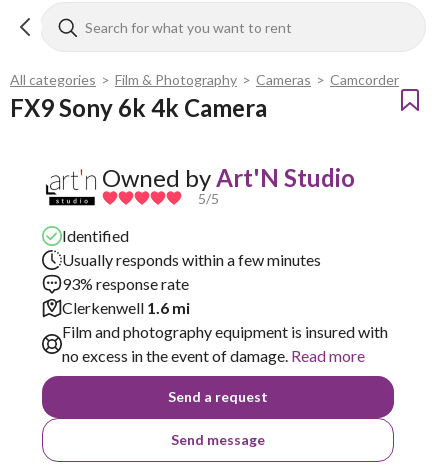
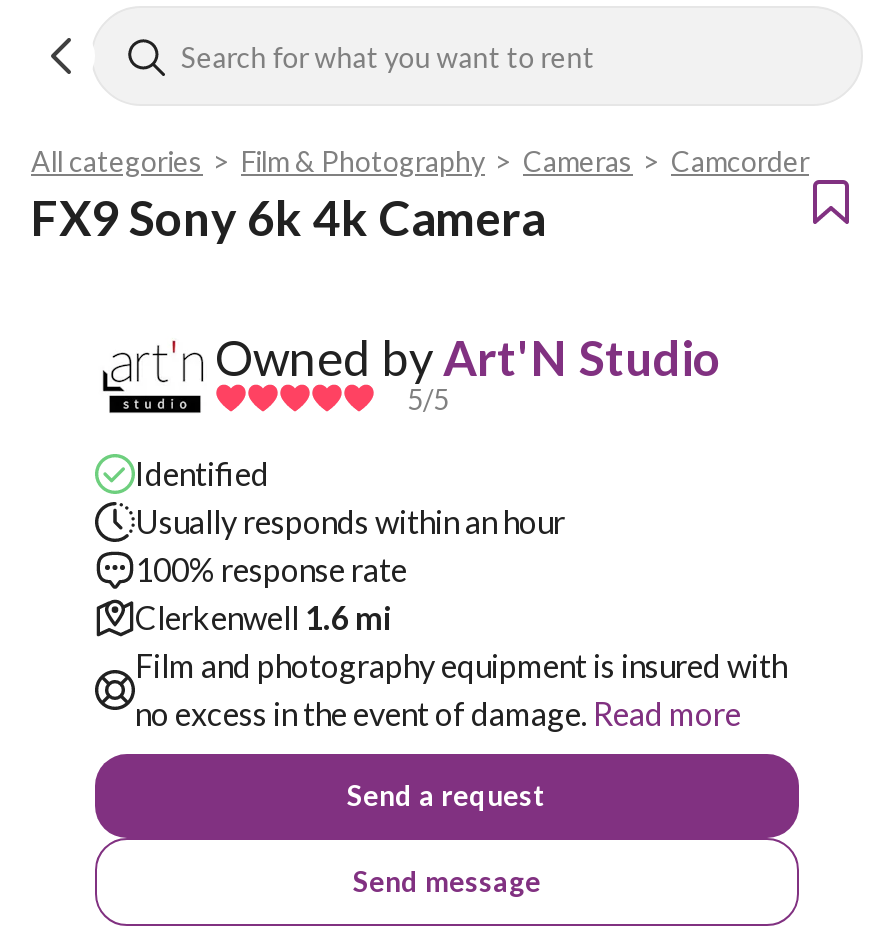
[62,250,321,293] Usually responds within a few minutes | 93% response rate -> [135,502,565,588] Usually responds within an hour | 100% response rate

